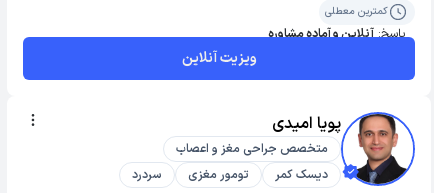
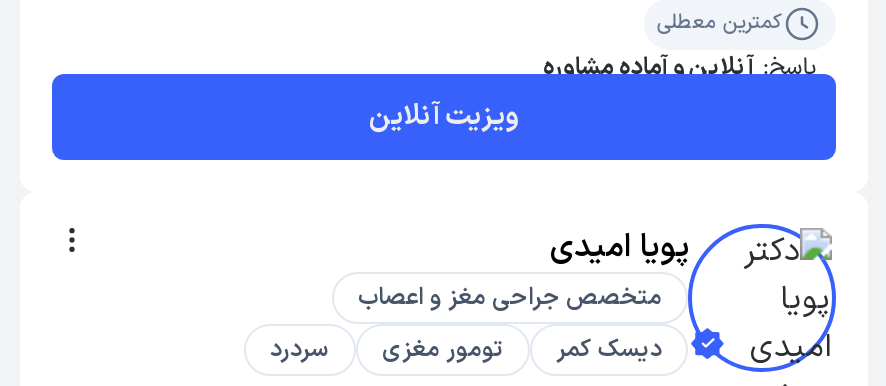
[356,113,412,185] [image] -> [718,226,834,368] [image]

